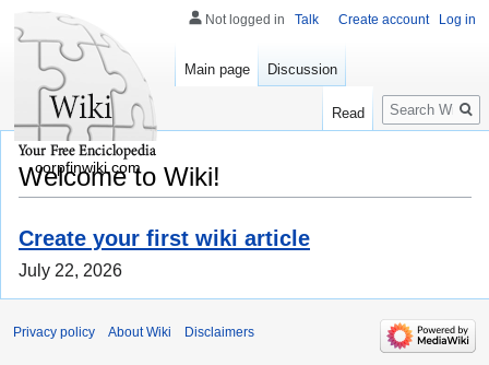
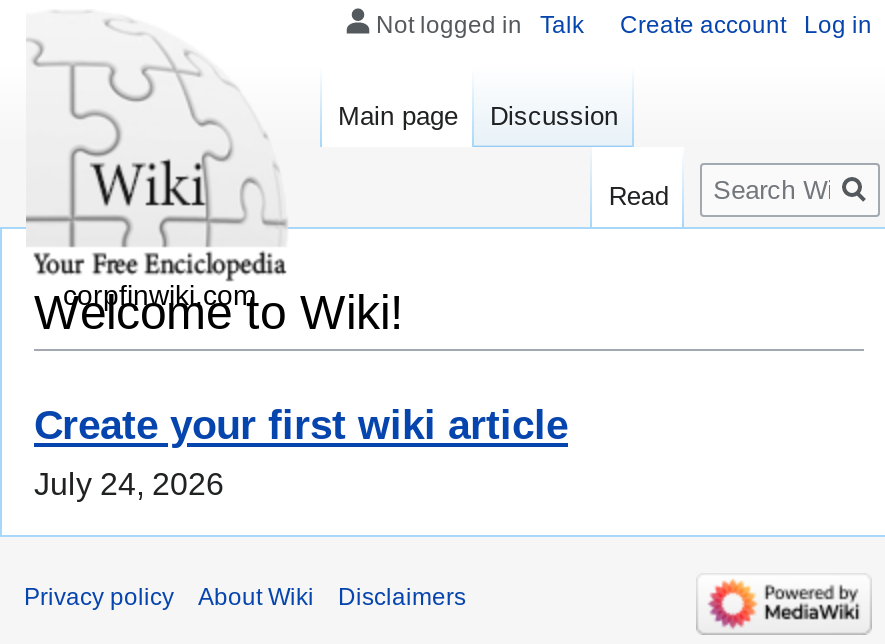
[19,262,122,280] July 22, 2026 -> [34,468,224,502] July 24, 2026

